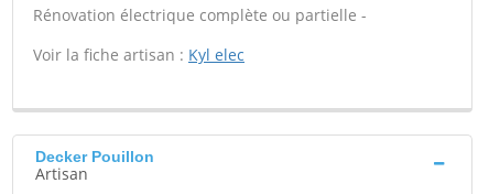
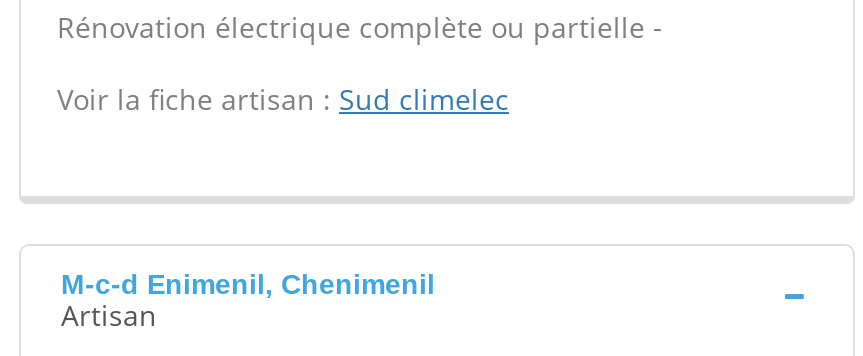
[33,44,244,65] Voir la fiche artisan : Kyl elec -> [57,80,509,118] Voir la fiche artisan : Sud climelec
[35,148,154,165] Decker Pouillon -> [61,268,435,300] M-c-d Enimenil, Chenimenil

